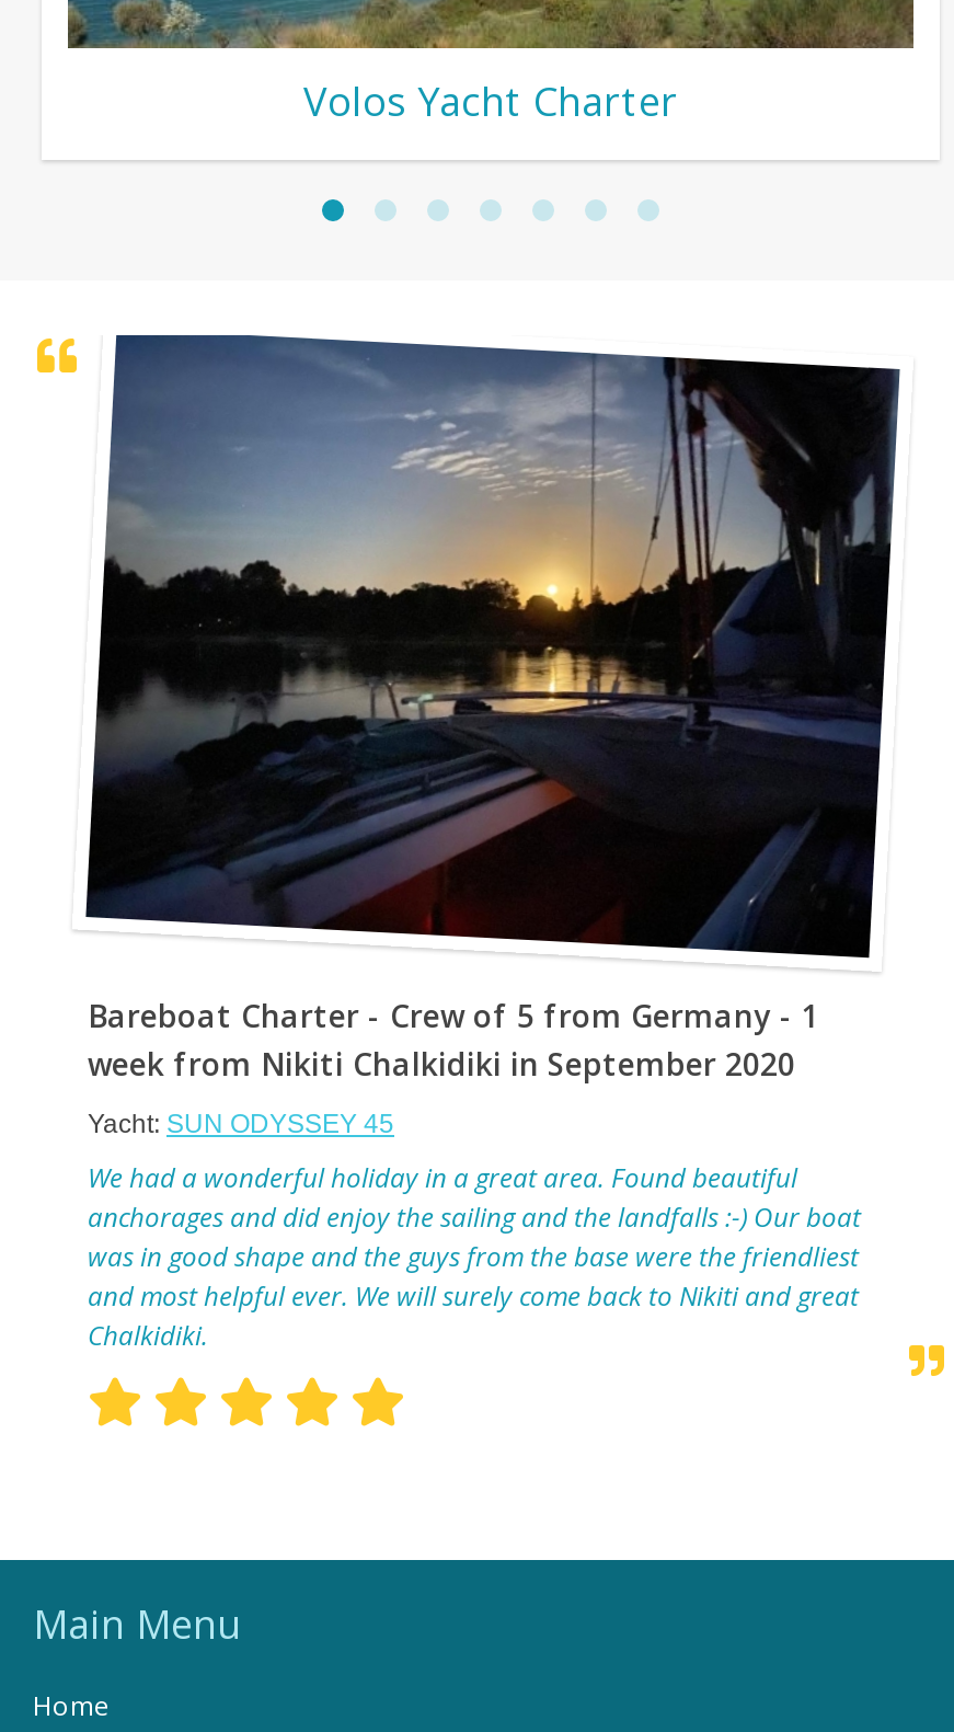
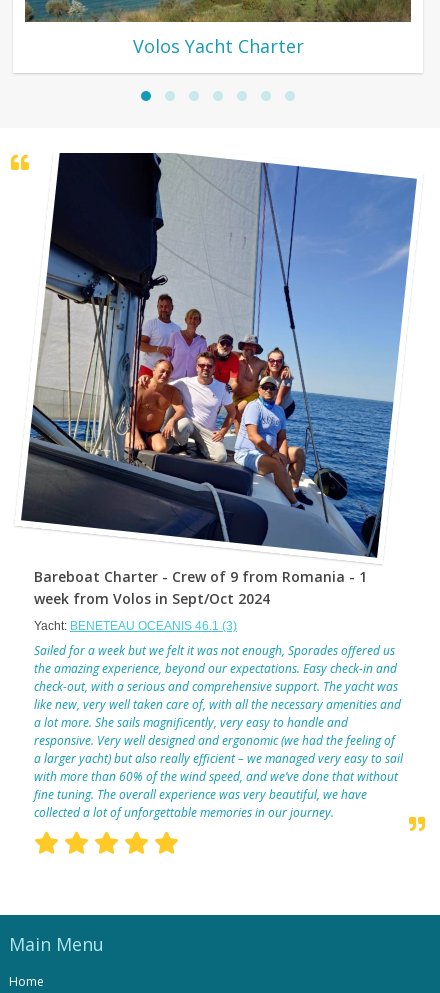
[88,333,903,1085] [image] | Bareboat Charter - Crew of 5 from Germany - 1 | week from Nikiti Chalkidiki in September 2020 -> [28,152,418,607] [image] | Bareboat Charter - Crew of 9 from Romania - 1 | week from Volos in Sept/Oct 2024
[88,1109,394,1140] Yacht: SUN ODYSSEY 45 -> [34,618,237,632] Yacht: BENETEAU OCEANIS 46.1 (3)
[88,1159,861,1354] We had a wonderful holiday in a great area. Found beautiful | anchorages and did enjoy the sailing and the landfalls :-) Our boat | was in good shape and the guys from the base were the friendliest | and most helpful ever. We will surely come back to Nikiti and great | Chalkidiki. -> [34,641,403,820] Sailed for a week but we felt it was not enough, Sporades offered us | the amazing experience, beyond our expectations. Easy check-in and | check-out, with a serious and comprehensive support. The yacht was | like new, very well taken care of, with all the necessary amenities and | a lot more. She sails magnificently, very easy to handle and | responsive. Very well designed and ergonomic (we had the feeling of | a larger yacht) but also really efficient – we managed very easy to sail | with more than 60% of the wind speed, and we’ve done that without | fine tuning. The overall experience was very beautiful, we have | collected a lot of unforgettable memories in our journey.

